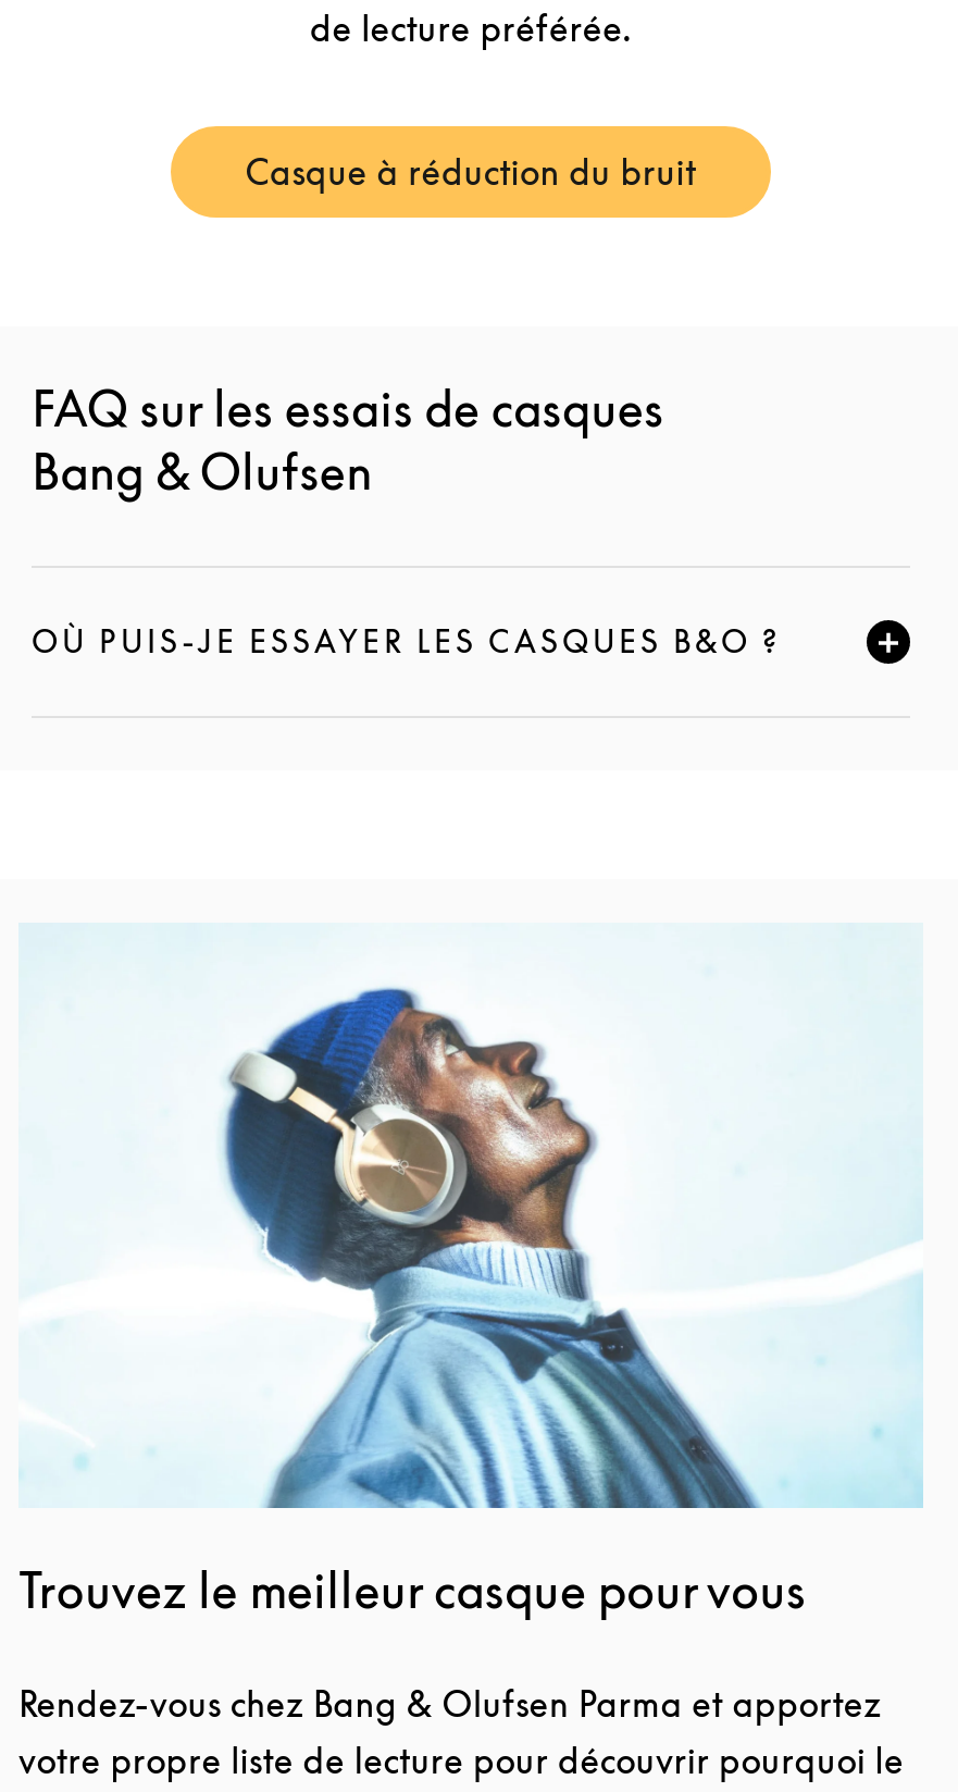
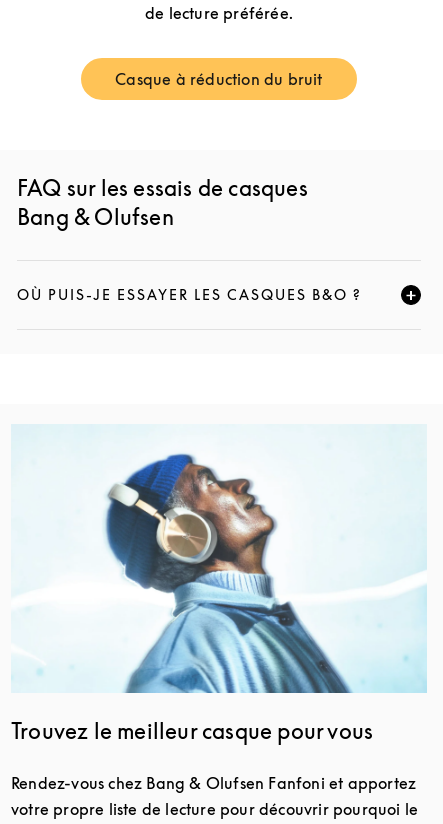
[18,1683,881,1726] Rendez-vous chez Bang & Olufsen Parma et apportez -> [11,773,416,793] Rendez-vous chez Bang & Olufsen Fanfoni et apportez

